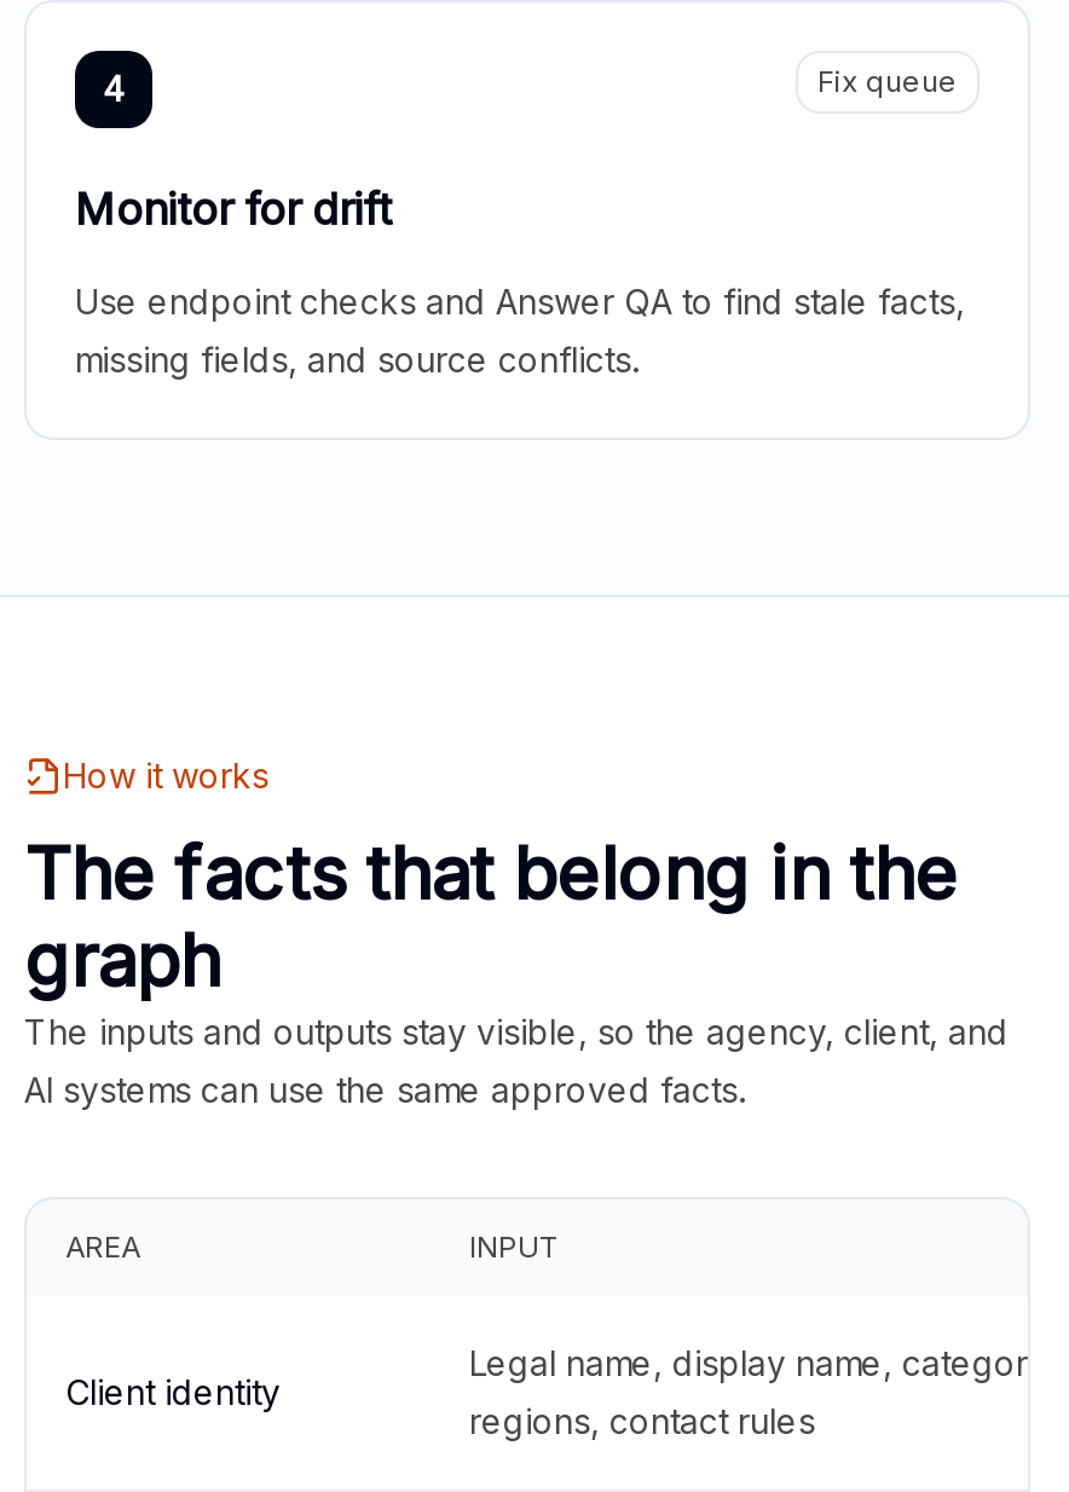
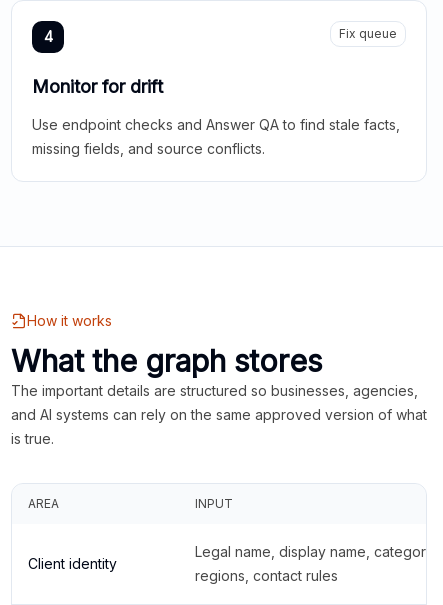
[24,829,1009,1110] The facts that belong in the | graph | The inputs and outputs stay visible, so the agency, client, and | AI systems can use the same approved facts. -> [11,343,427,447] What the graph stores | The important details are structured so businesses, agencies, | and AI systems can rely on the same approved version of what | is true.

